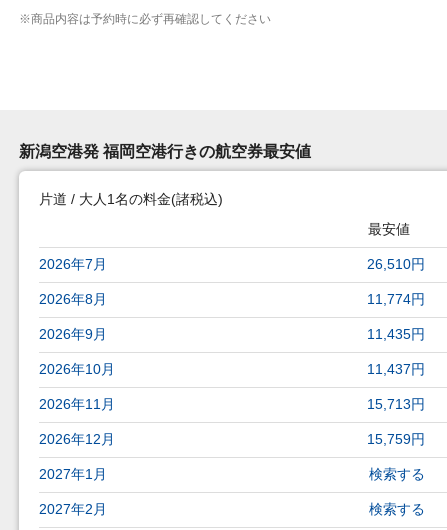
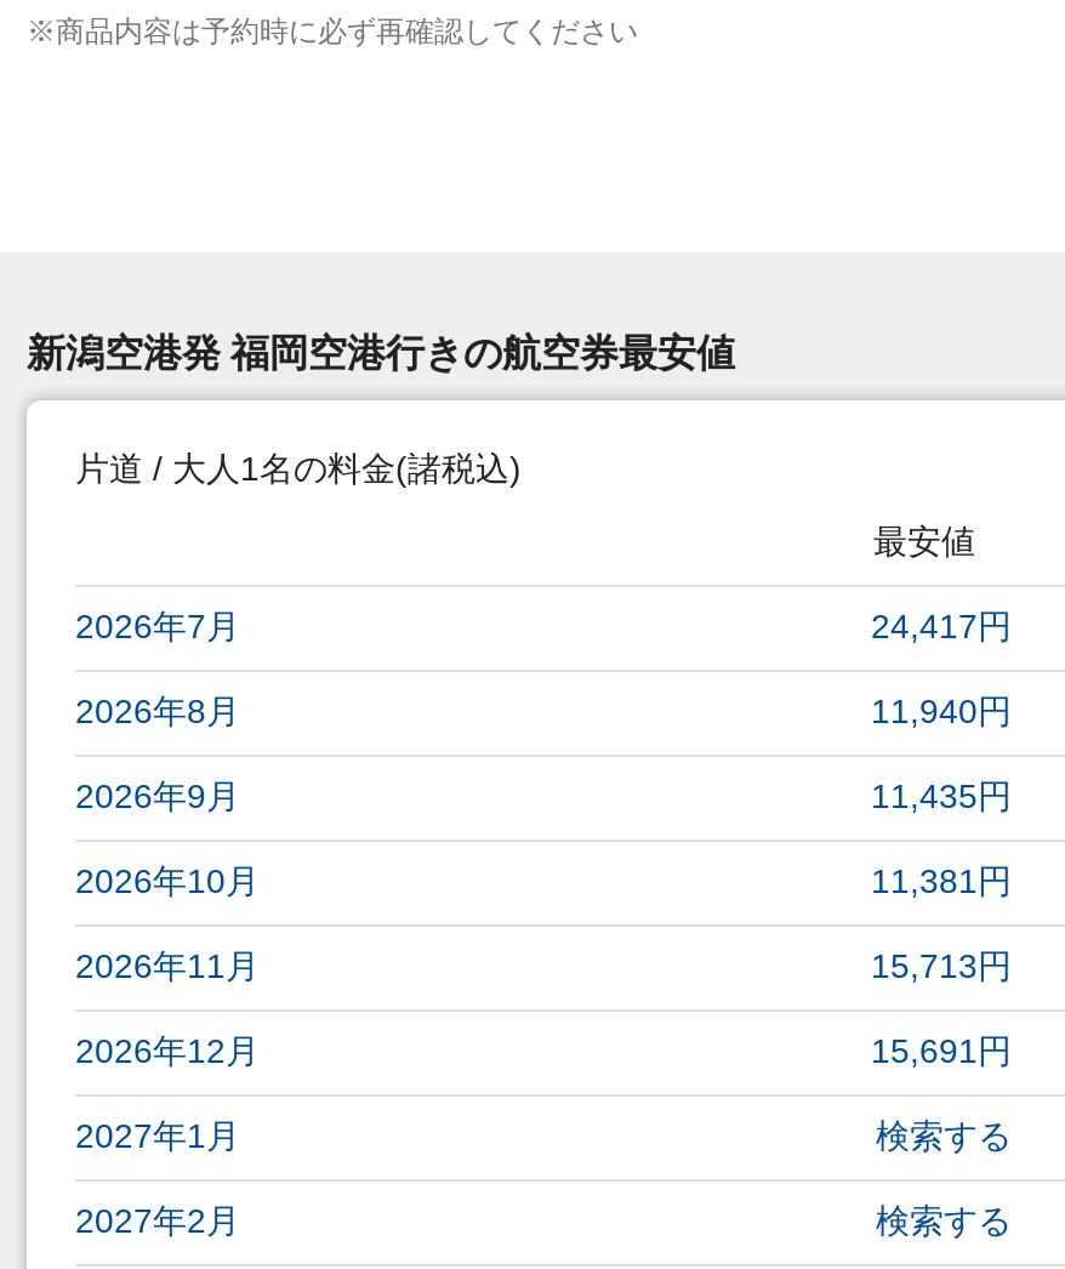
[367,256,425,272] 26,510円 -> [871,607,1012,645] 24,417円
[367,291,425,307] 11,774円 -> [871,692,1012,730] 11,940円
[367,361,425,377] 11,437円 -> [871,861,1012,900] 11,381円
[367,431,425,447] 15,759円 -> [871,1031,1012,1070] 15,691円

